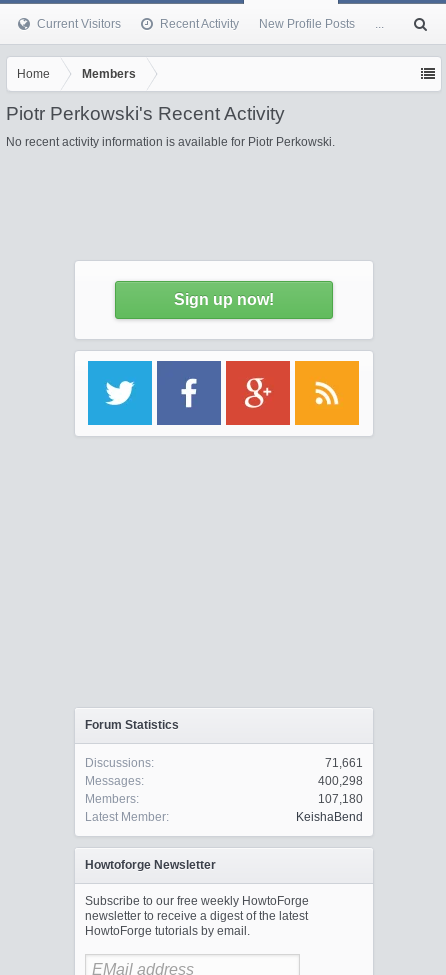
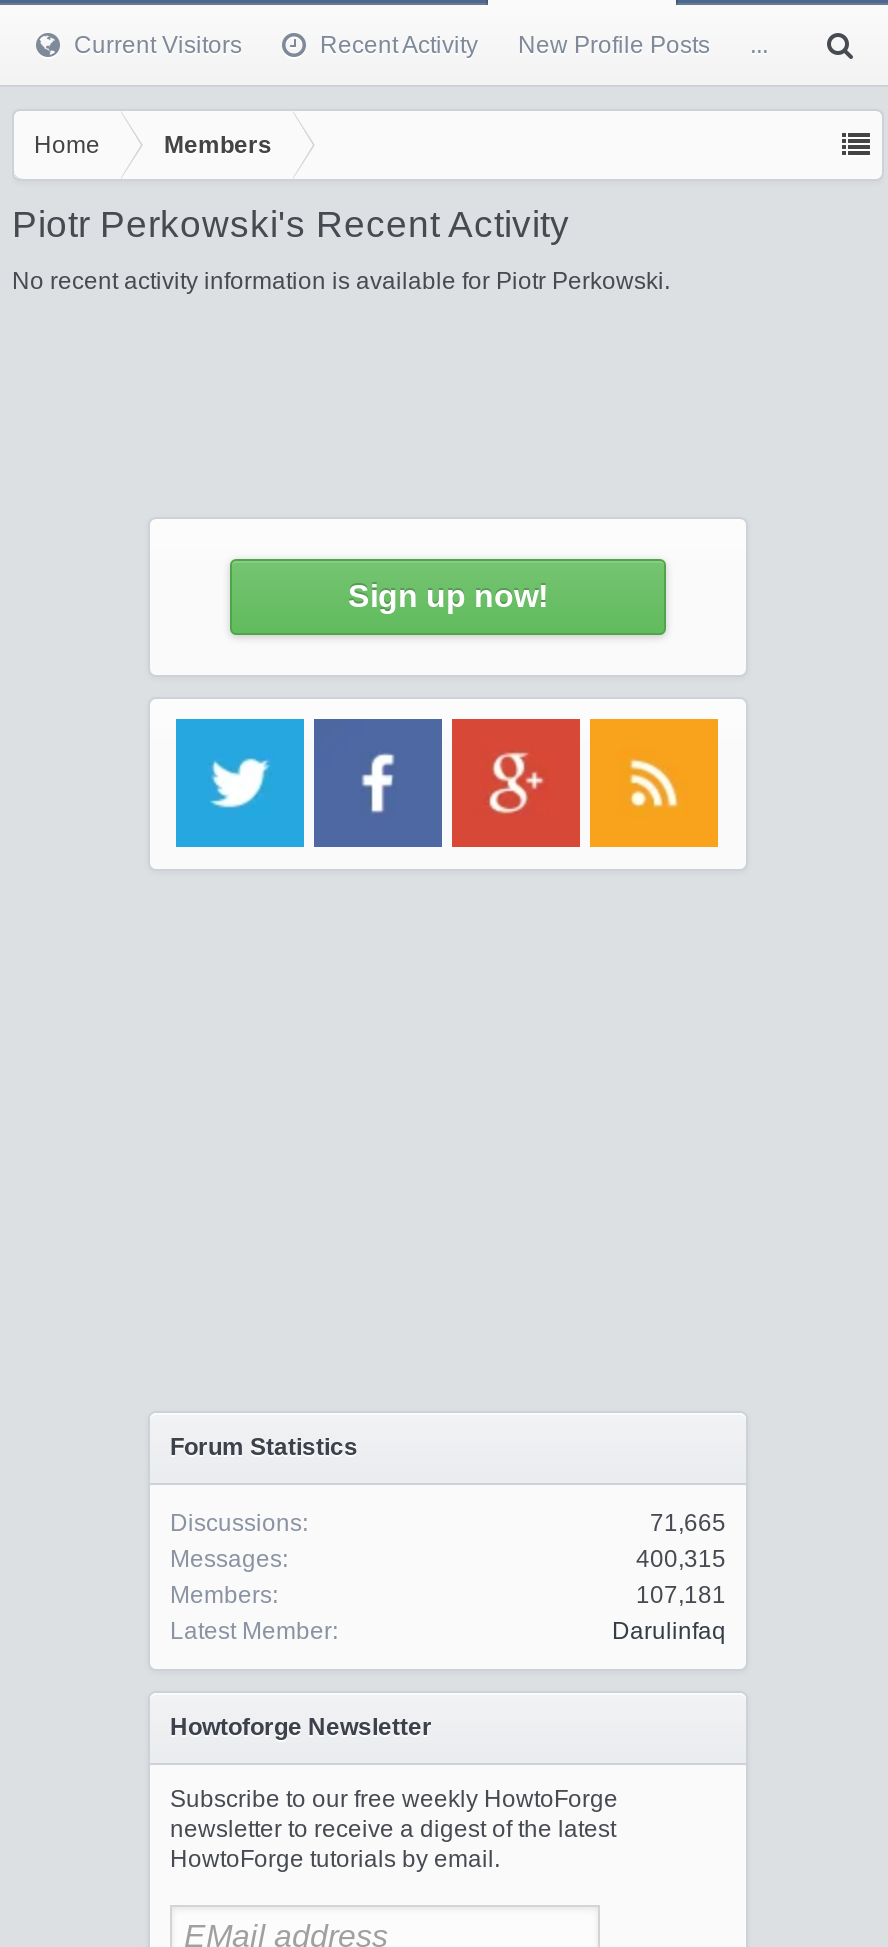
[325,756,363,770] 71,661 -> [650,1509,726,1537] 71,665
[318,774,363,788] 400,298 -> [636,1545,726,1573] 400,315
[318,792,363,806] 107,180 -> [636,1581,726,1609] 107,181
[296,810,363,824] KeishaBend -> [612,1617,726,1645] Darulinfaq

